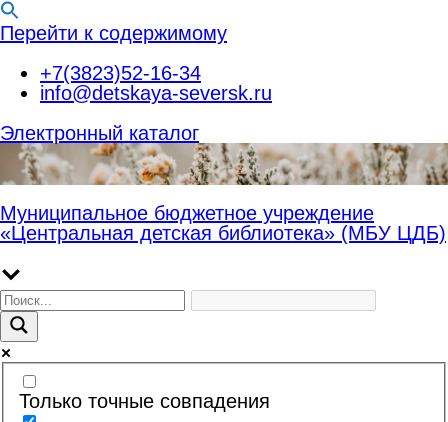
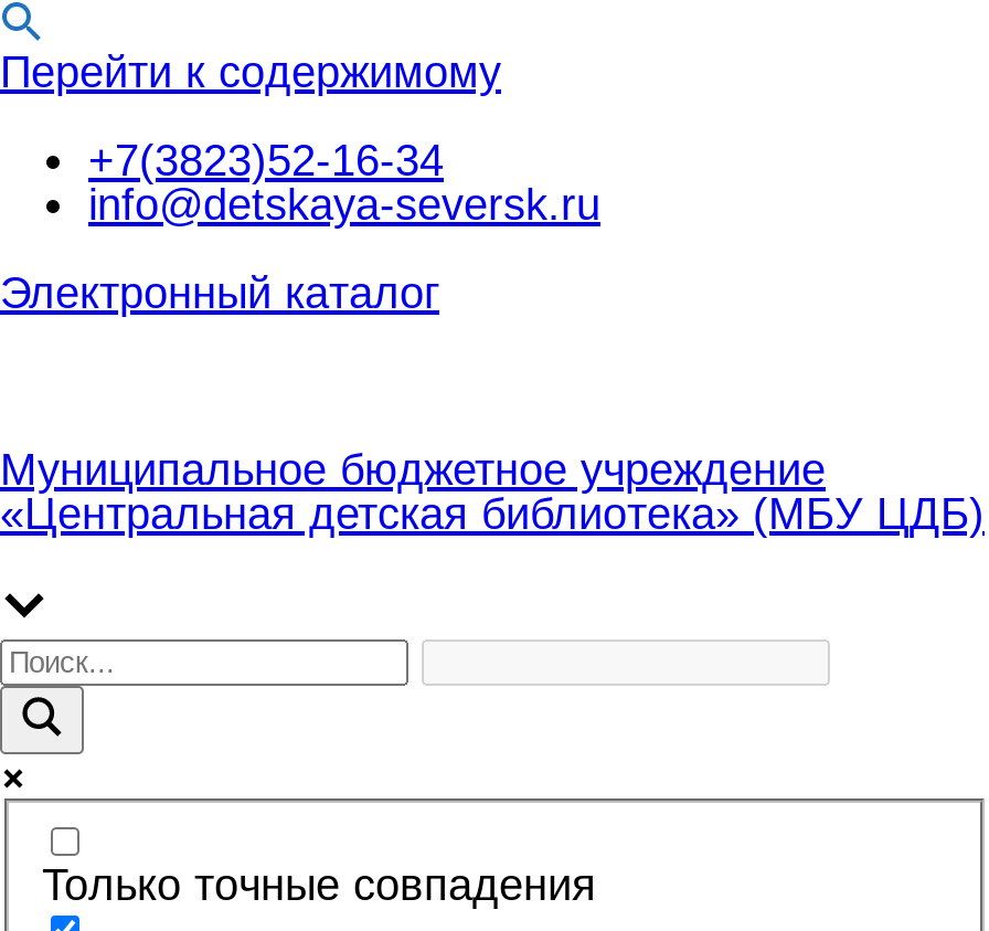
[3,142,445,186] [image] -> none

